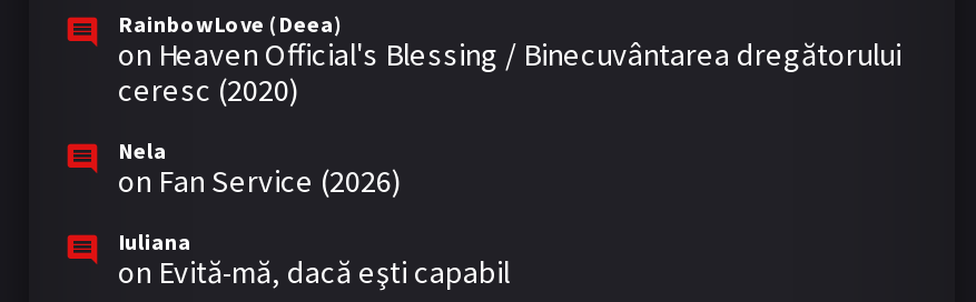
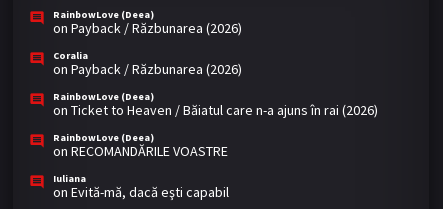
[118,35,901,201] on Heaven Official's Blessing / Binecuvântarea dregătorului | ceresc (2020) | Nela | on Fan Service (2026) -> [53,19,378,160] on Payback / Răzbunarea (2026) | Coralia | on Payback / Răzbunarea (2026) | RainbowLove (Deea) | on Ticket to Heaven / Băiatul care n-a ajuns în rai (2026) | RainbowLove (Deea) | on RECOMANDĂRILE VOASTRE

